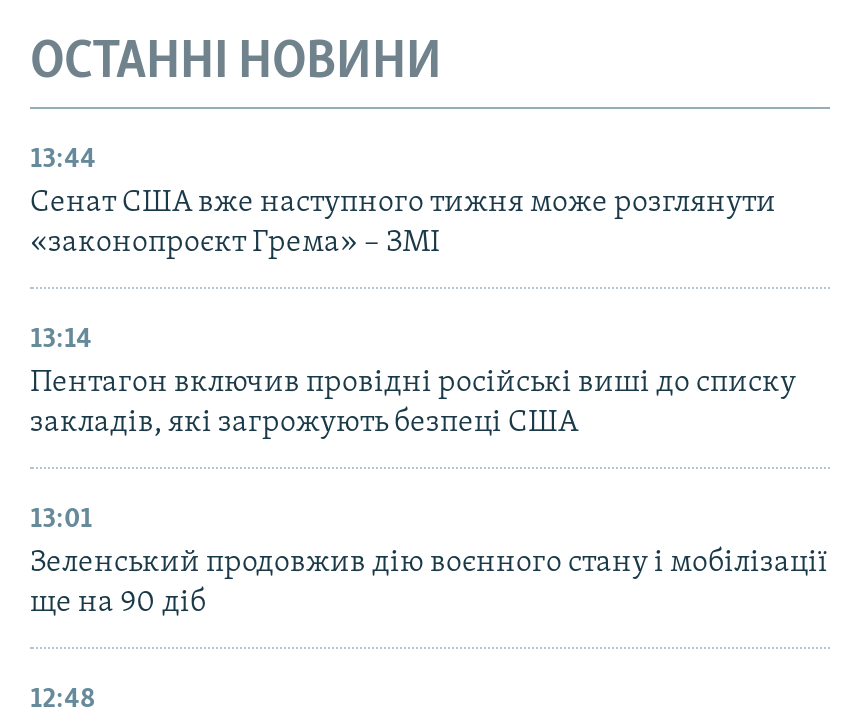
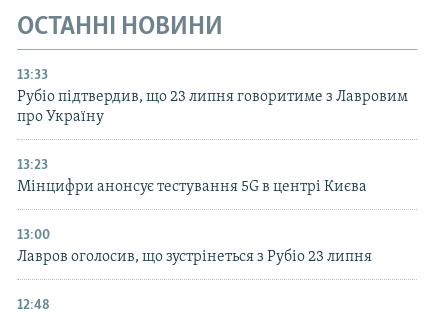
[30,145,776,259] 13:44 | Сенат CША вже наступного тижня може розглянути | «законопроєкт Грема» – ЗМІ -> [17,68,408,125] 13:33 | Рубіо підтвердив, що 23 липня говоритиме з Лавровим | про Україну
[30,325,796,439] 13:14 | Пентагон включив провідні російські виші до списку | закладів, які загрожують безпеці США -> [17,158,367,195] 13:23 | Мінцифри анонсує тестування 5G в центрі Києва
[30,505,828,619] 13:01 | Зеленський продовжив дію воєнного стану і мобілізації | ще на 90 діб -> [17,228,372,265] 13:00 | Лавров оголосив, що зустрінеться з Рубіо 23 липня

